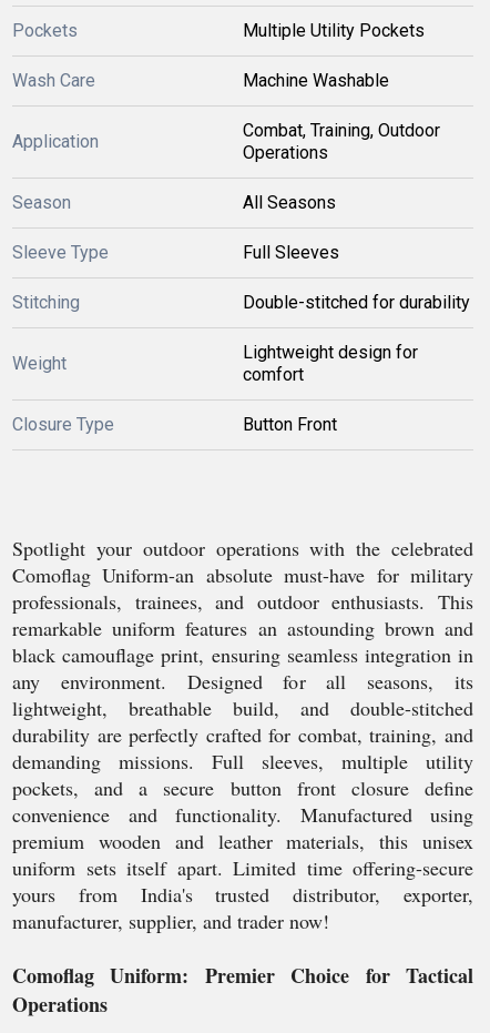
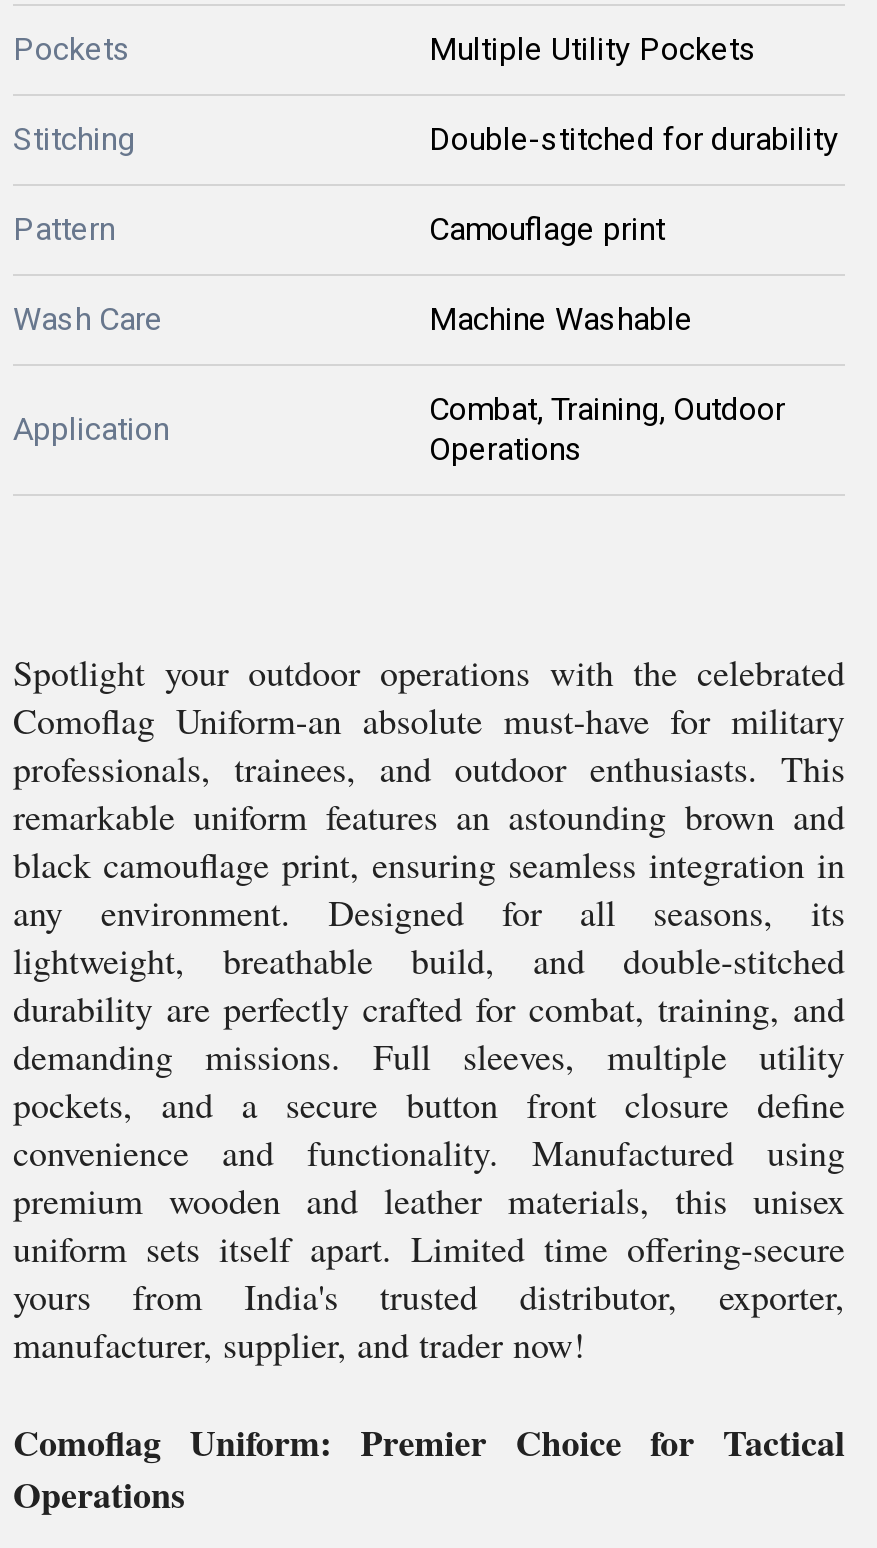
none -> [13,210,665,248] Pattern | Camouflage print
moved [12,70,440,163] -> [13,300,785,468]: Wash Care | Machine Washable | Application | Combat, Training, Outdoor | Operations
[12,192,339,374] Season | All Seasons | Sleeve Type | Full Sleeves | Weight -> none
moved [12,292,470,313] -> [13,120,839,158]: Stitching | Double-stitched for durability
[12,342,418,435] Lightweight design for | comfort | Closure Type | Button Front -> none

